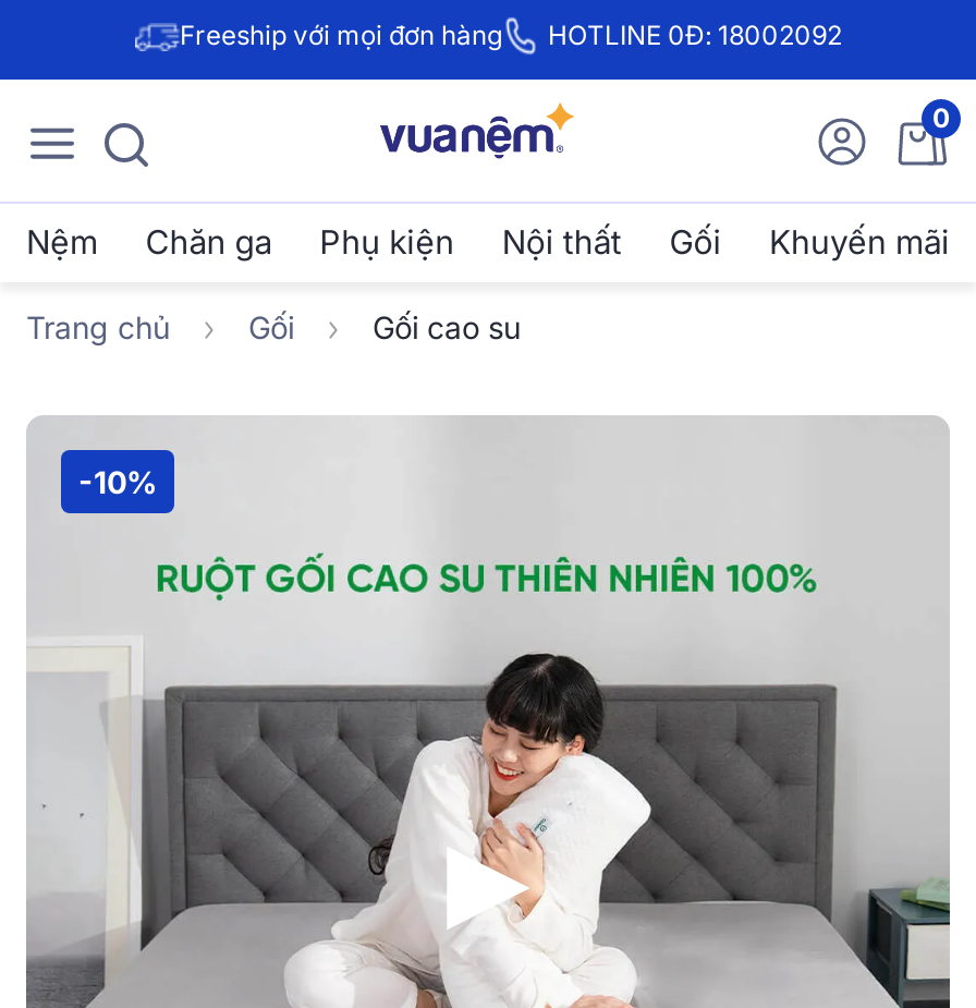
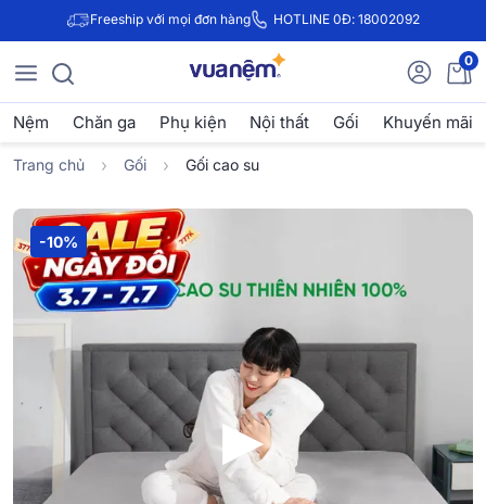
[30,415,396,622] [image] -> [15,207,200,313] [image]

